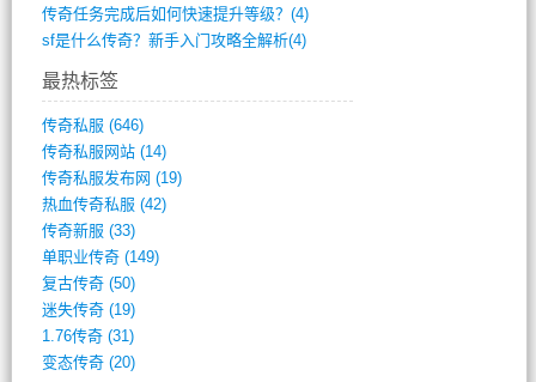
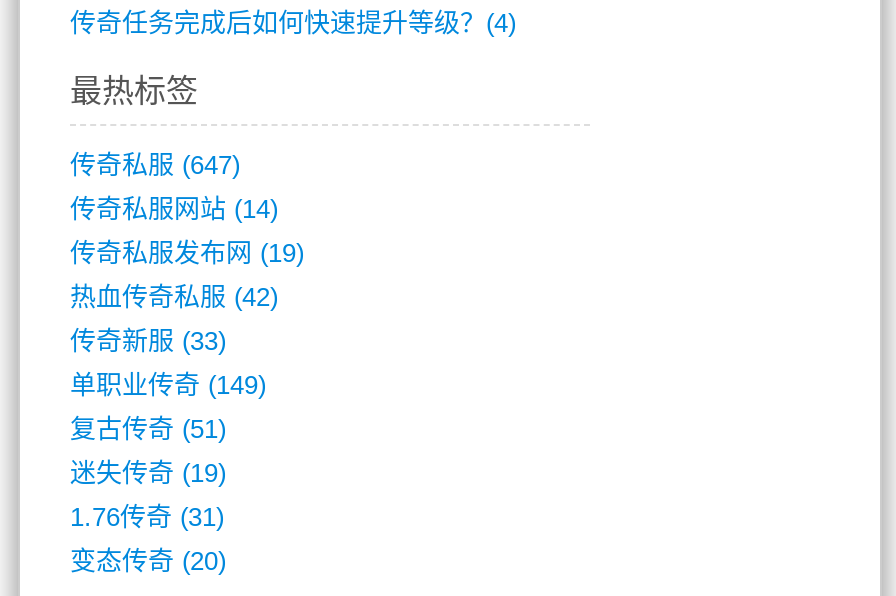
[42,31,306,49] sf是什么传奇？新手入门攻略全解析(4) -> none
[42,116,144,134] 传奇私服(646) -> [70,150,240,180] 传奇私服(647)
[42,274,135,292] 复古传奇(50) -> [70,414,226,444] 复古传奇(51)

